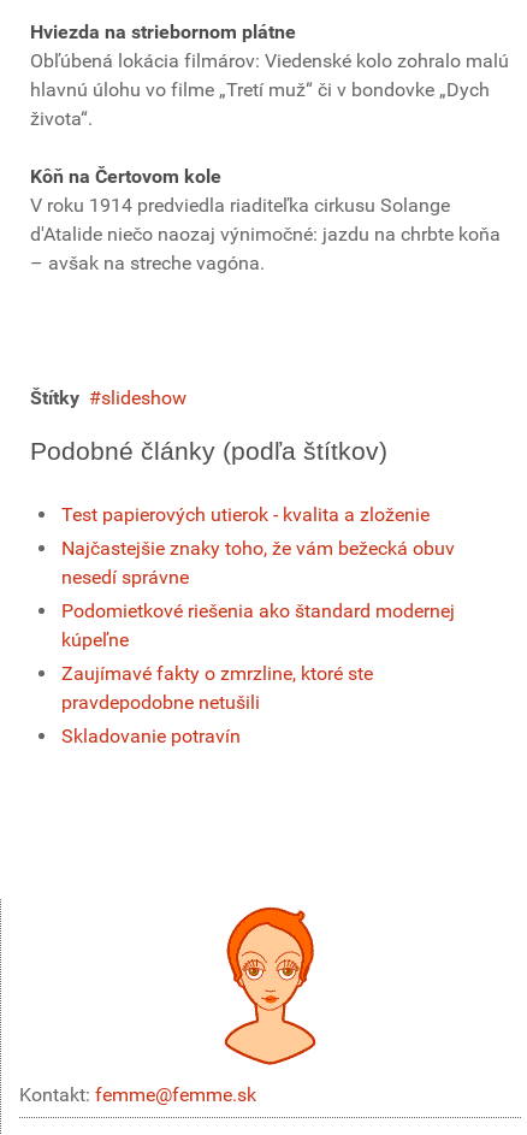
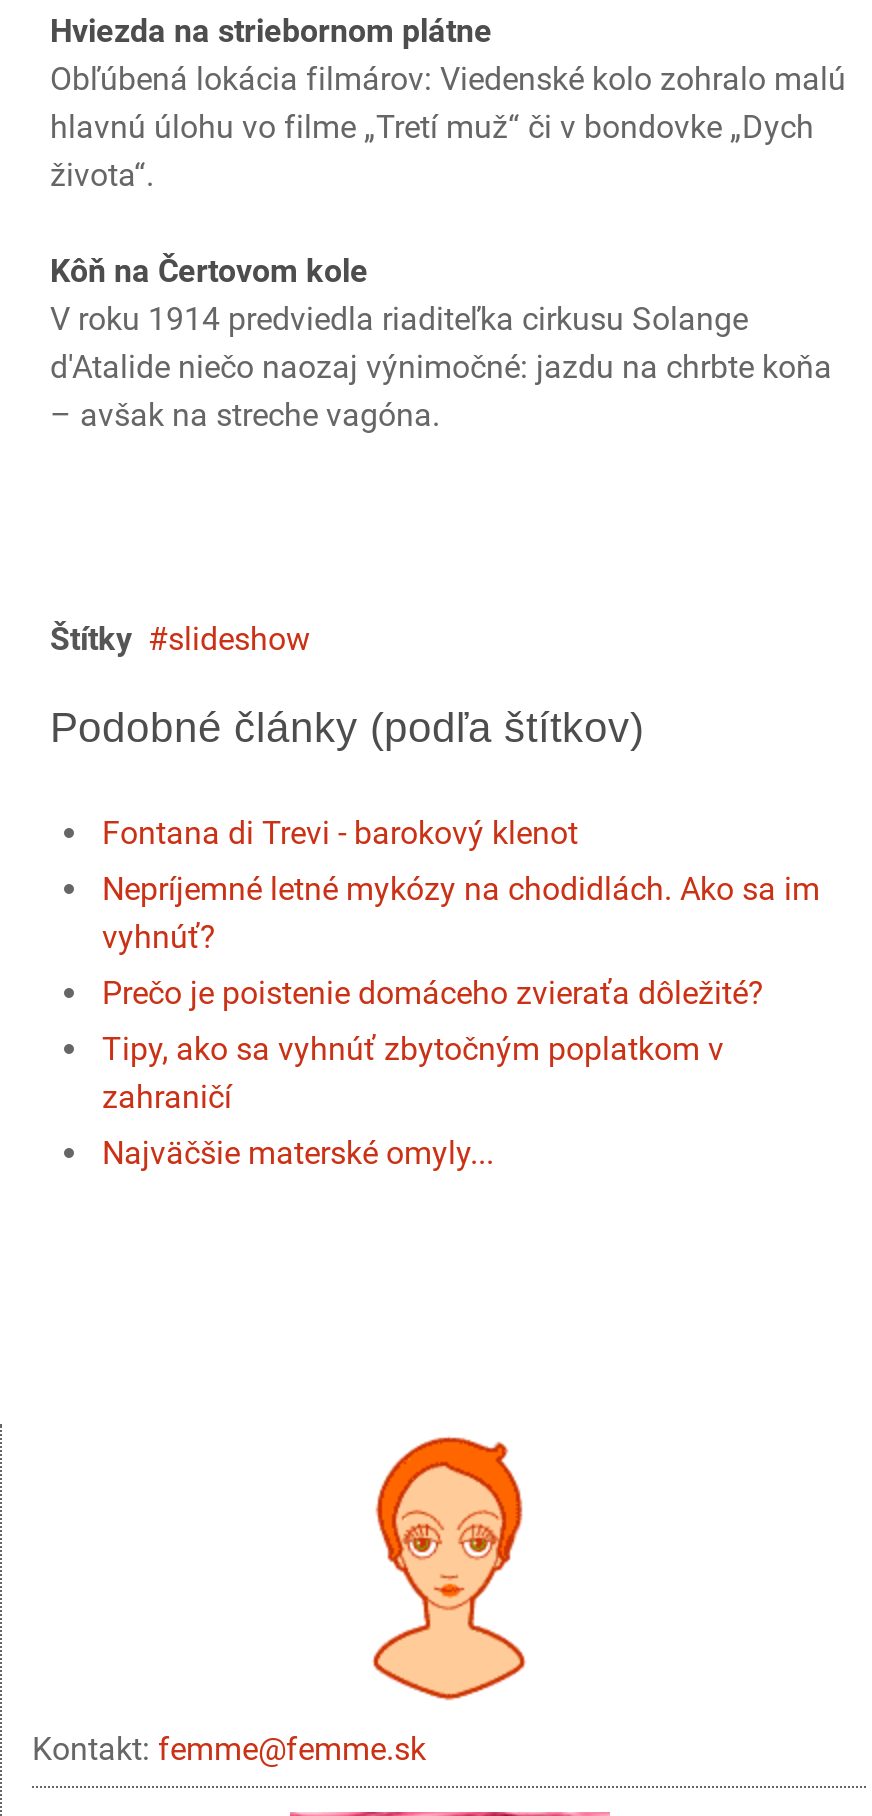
[61,503,430,526] Test papierových utierok - kvalita a zloženie -> [102,813,578,851] Fontana di Trevi - barokový klenot
[61,536,455,588] Najčastejšie znaky toho, že vám bežecká obuv | nesedí správne -> [102,869,820,955] Nepríjemné letné mykózy na chodidlách. Ako sa im | vyhnúť?
[61,599,455,651] Podomietkové riešenia ako štandard modernej | kúpeľne -> [102,973,764,1011] Prečo je poistenie domáceho zvieraťa dôležité?
[61,662,373,713] Zaujímavé fakty o zmrzline, ktoré ste | pravdepodobne netušili -> [102,1029,724,1115] Tipy, ako sa vyhnúť zbytočným poplatkom v | zahraničí
[61,724,241,747] Skladovanie potravín -> [102,1133,494,1171] Najväčšie materské omyly...

